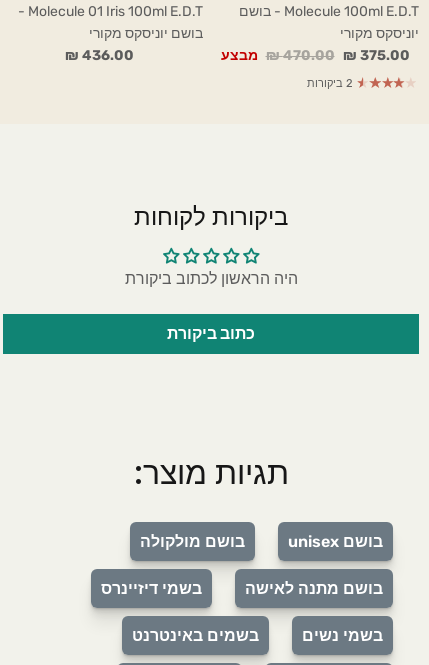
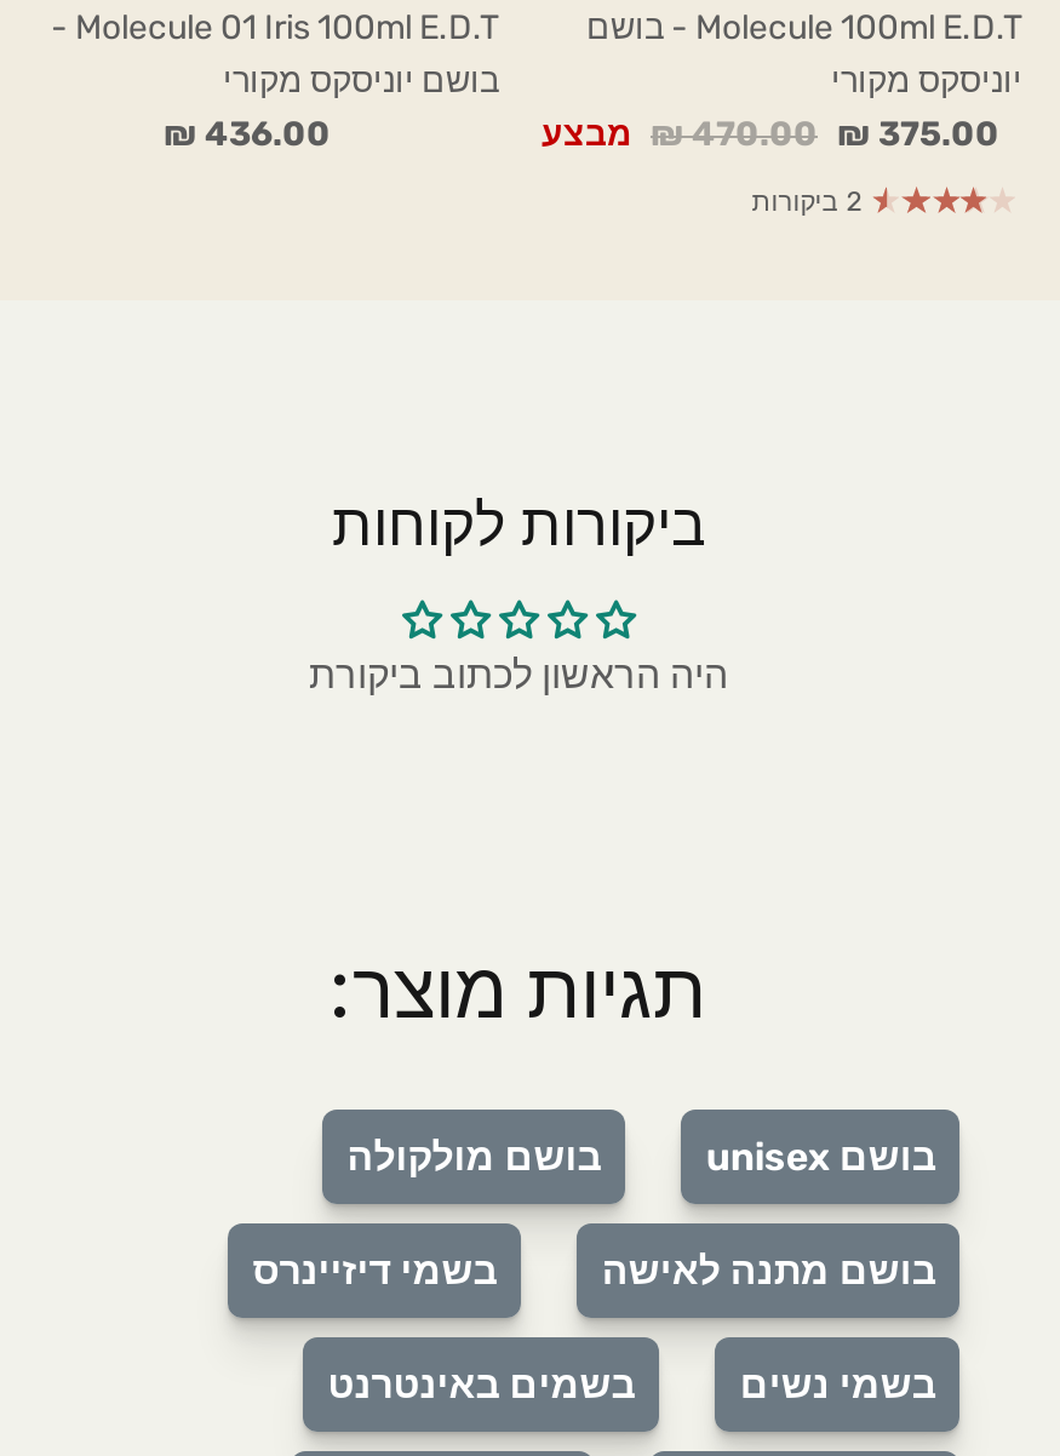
[167,324,255,343] כתוב ביקורת -> none

